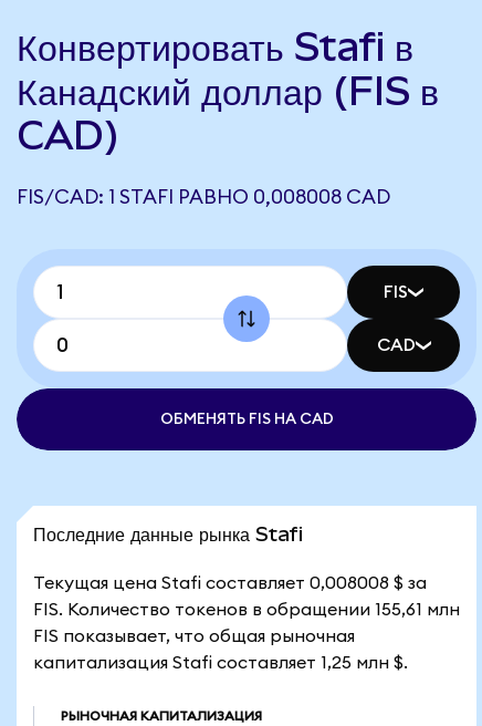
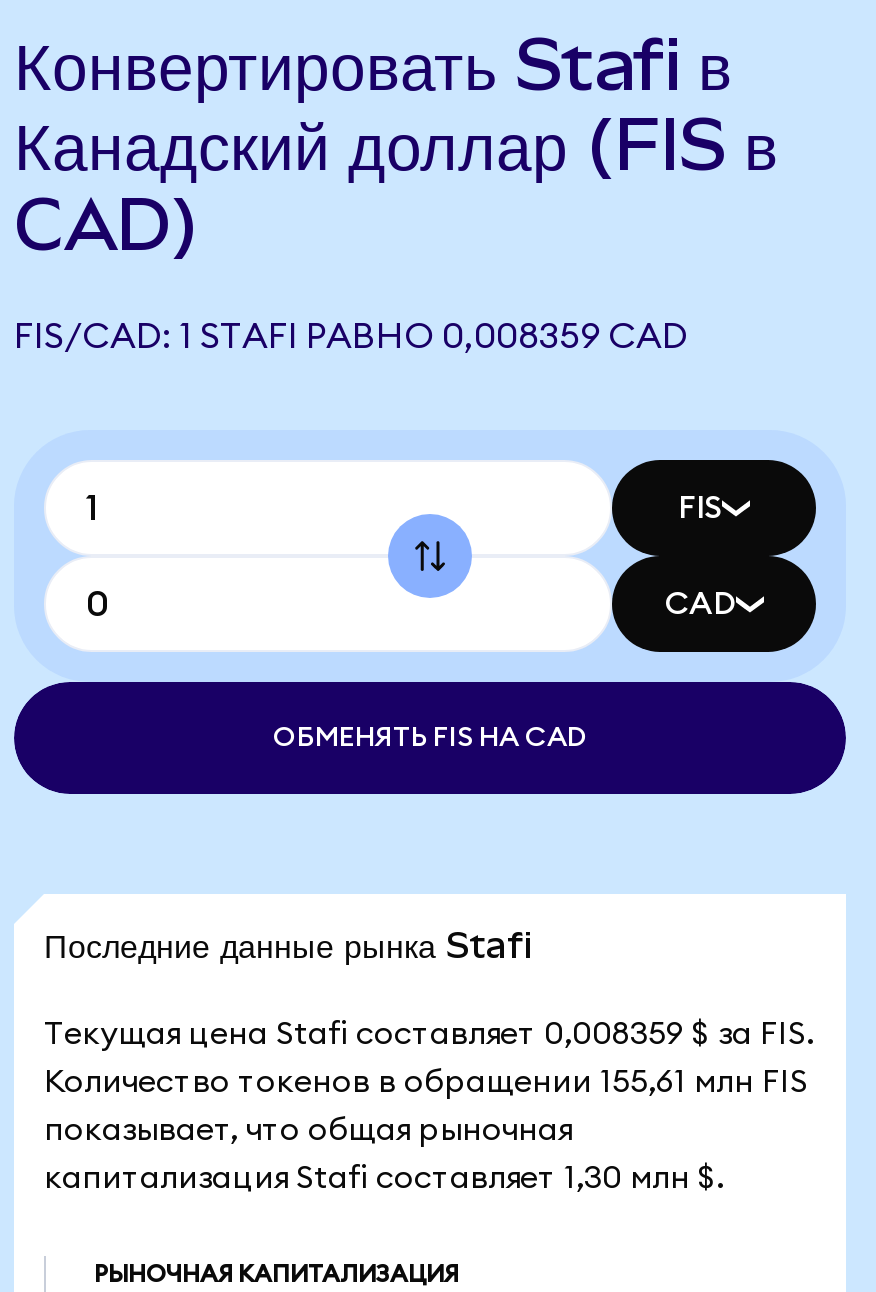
[17,187,390,207] FIS/CAD: 1 STAFI РАВНО 0,008008 CAD -> [14,318,688,354] FIS/CAD: 1 STAFI РАВНО 0,008359 CAD
[33,574,427,592] Текущая цена Stafi составляет 0,008008 $ за -> [44,1018,814,1050] Текущая цена Stafi составляет 0,008359 $ за FIS.
[33,601,460,619] FIS. Количество токенов в обращении 155,61 млн -> [44,1066,808,1098] Количество токенов в обращении 155,61 млн FIS
[33,628,355,645] FIS показывает, что общая рыночная -> [44,1114,572,1146] показывает, что общая рыночная
[33,654,408,672] капитализация Stafi составляет 1,25 млн $. -> [44,1162,724,1194] капитализация Stafi составляет 1,30 млн $.

